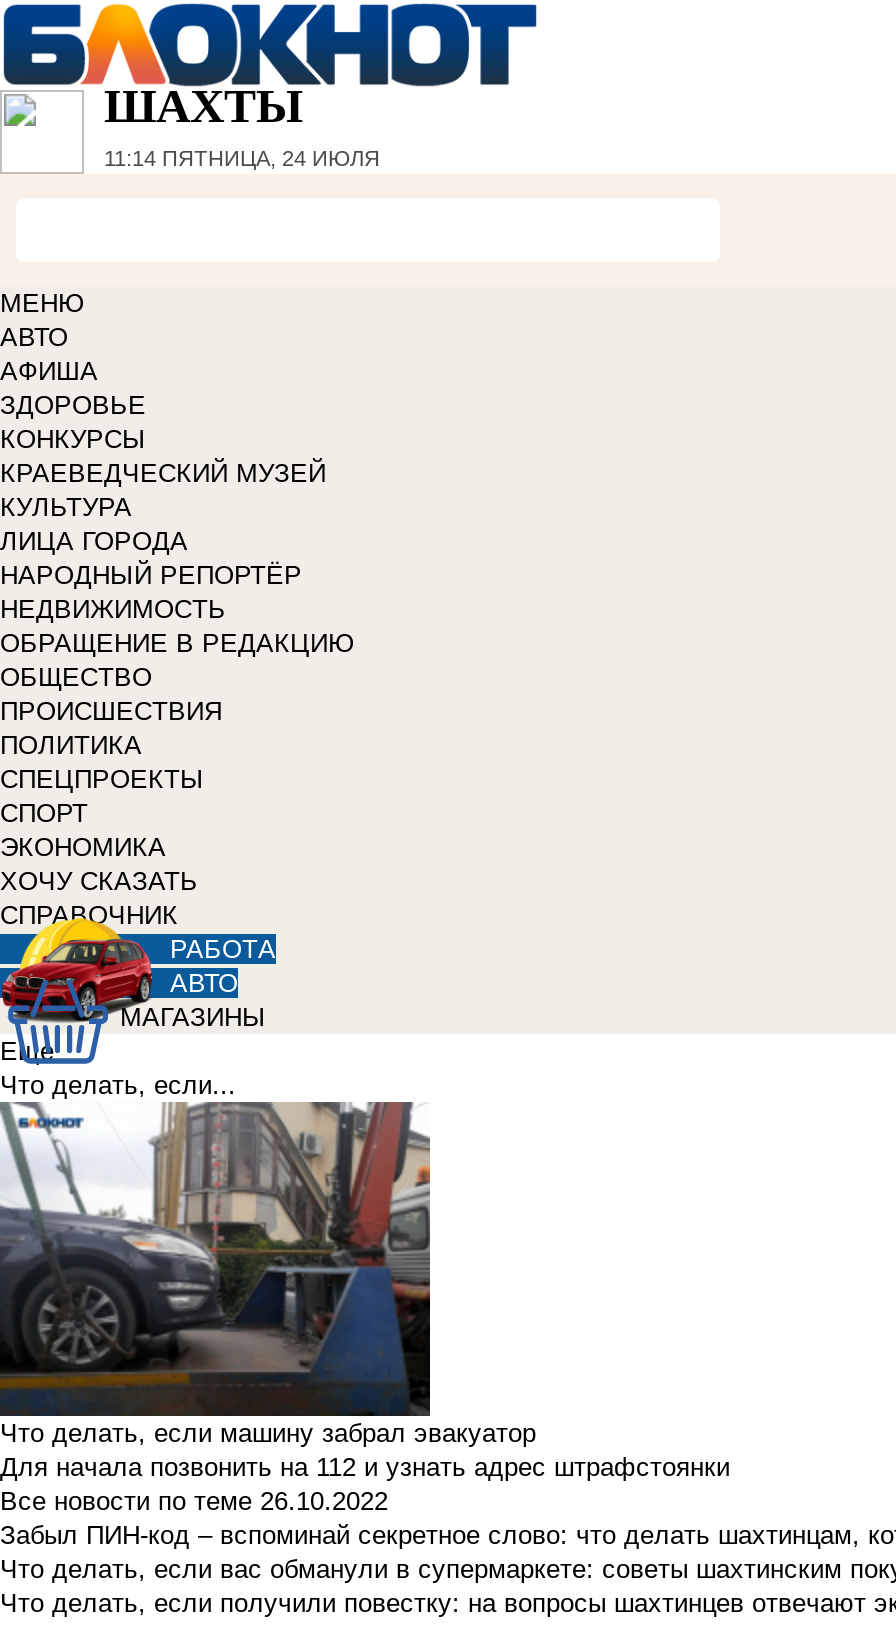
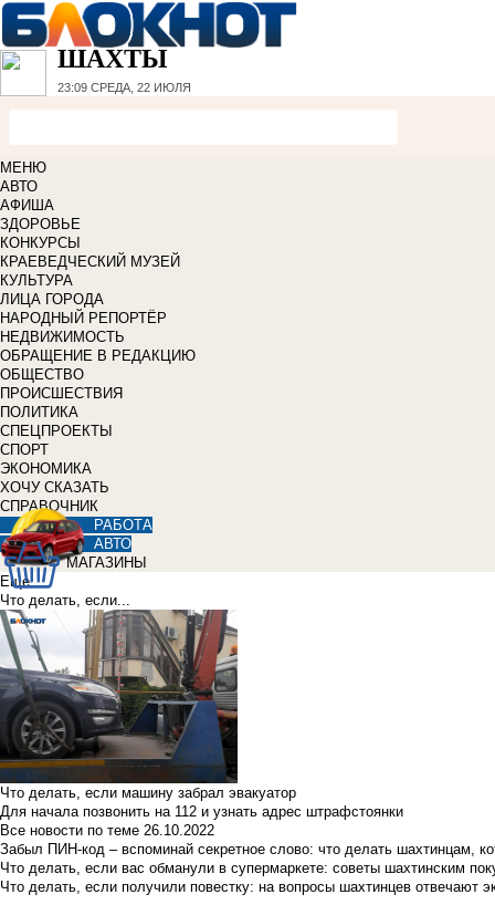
[104,147,380,171] 11:14 ПЯТНИЦА, 24 ИЮЛЯ -> [57,81,191,94] 23:09 СРЕДА, 22 ИЮЛЯ

